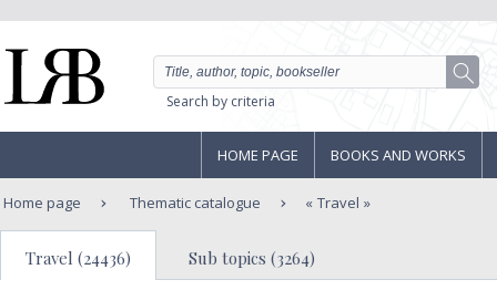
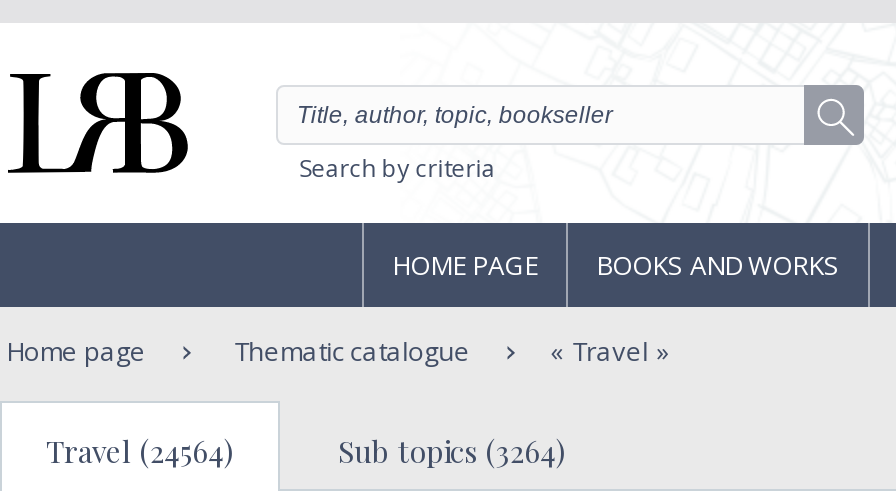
[26,247,131,269] Travel (24436) -> [46,431,234,471] Travel (24564)

